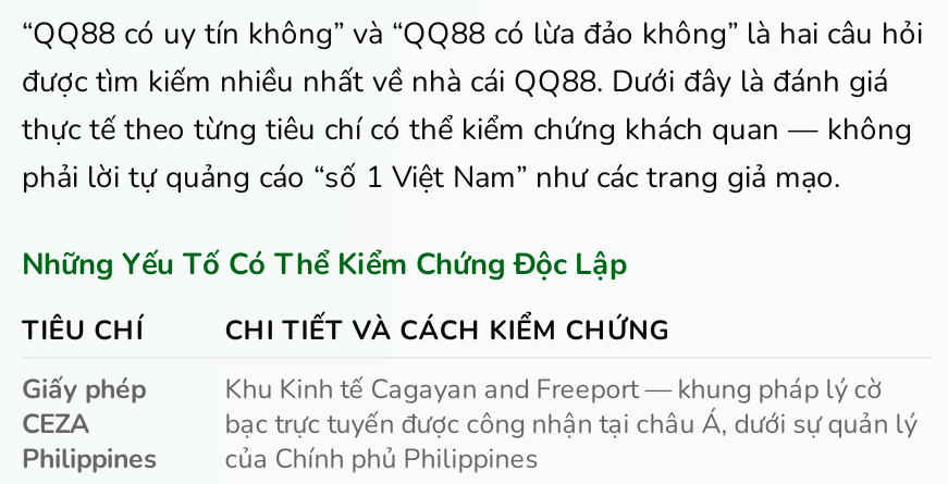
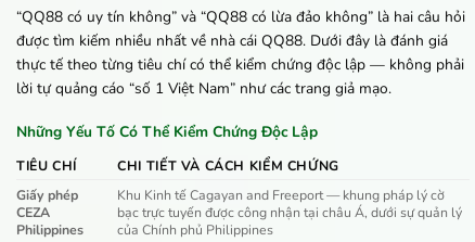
[22,108,912,197] thực tế theo từng tiêu chí có thể kiểm chứng khách quan — không | phải lời tự quảng cáo “số 1 Việt Nam” như các trang giả mạo. -> [16,54,464,99] thực tế theo từng tiêu chí có thể kiểm chứng độc lập — không phải | lời tự quảng cáo “số 1 Việt Nam” như các trang giả mạo.

